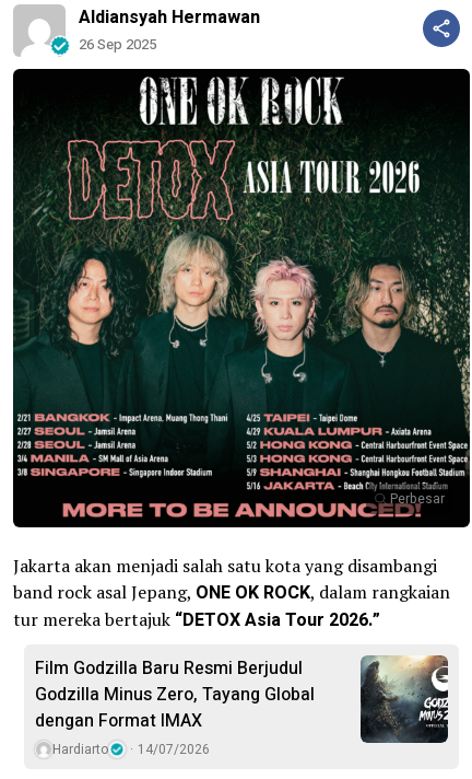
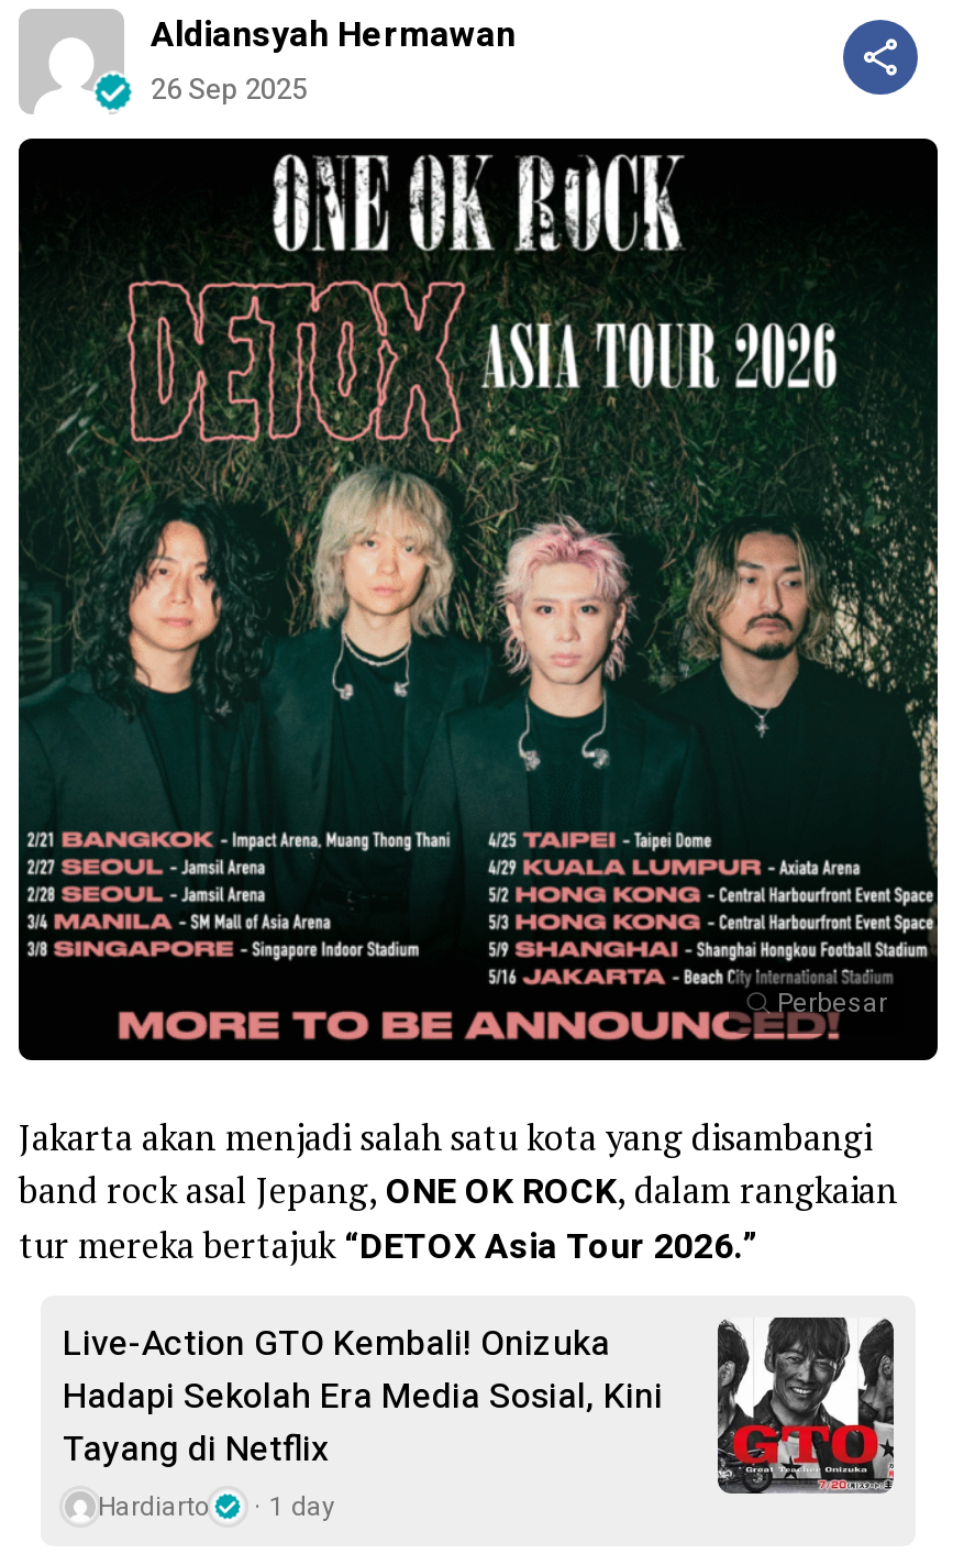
[35,655,315,734] Film Godzilla Baru Resmi Berjudul | Godzilla Minus Zero, Tayang Global | dengan Format IMAX -> [63,1317,663,1476] Live-Action GTO Kembali! Onizuka | Hadapi Sekolah Era Media Sosial, Kini | Tayang di Netflix
[361,654,449,743] [image] -> [718,1315,896,1494] [image]
[52,740,210,759] Hardiarto 14/07/2026 -> [98,1487,335,1526] Hardiarto 1 day

